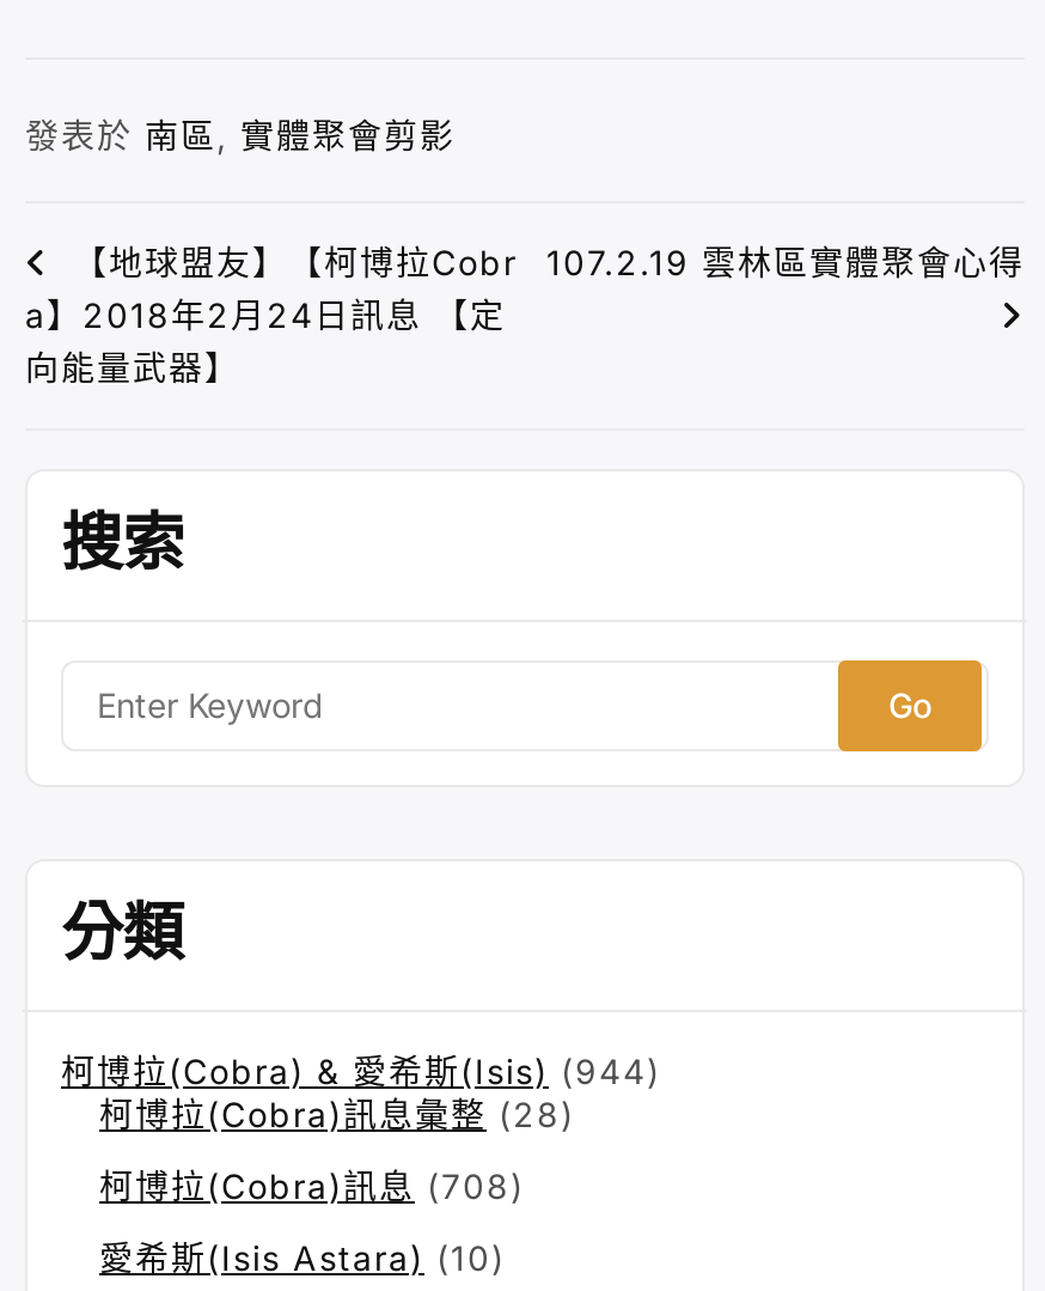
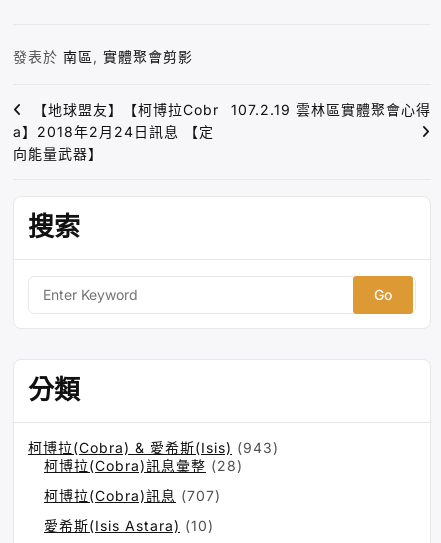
[61,1052,661,1092] 柯博拉(Cobra) & 愛希斯(Isis) (944) -> [28,439,279,456] 柯博拉(Cobra) & 愛希斯(Isis) (943)
[99,1167,525,1207] 柯博拉(Cobra)訊息(708) -> [44,487,221,504] 柯博拉(Cobra)訊息(707)

